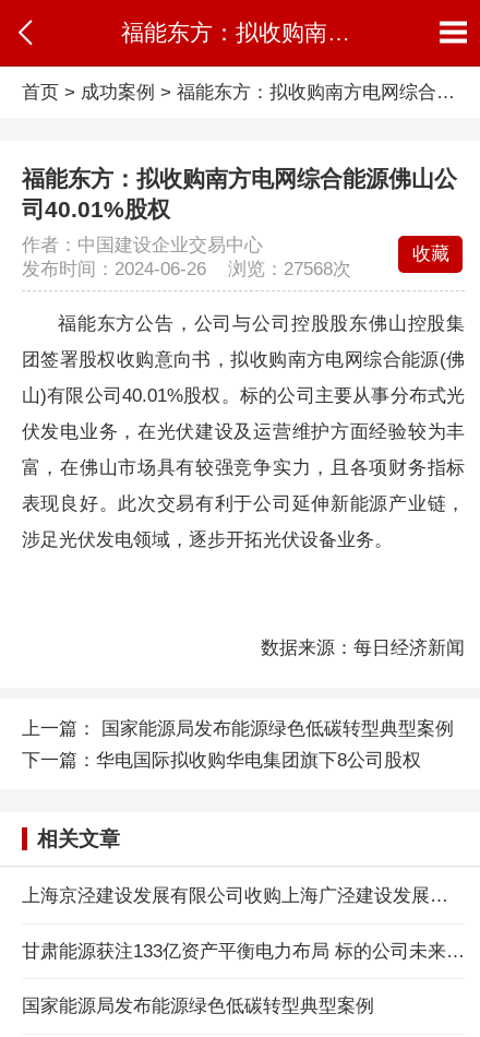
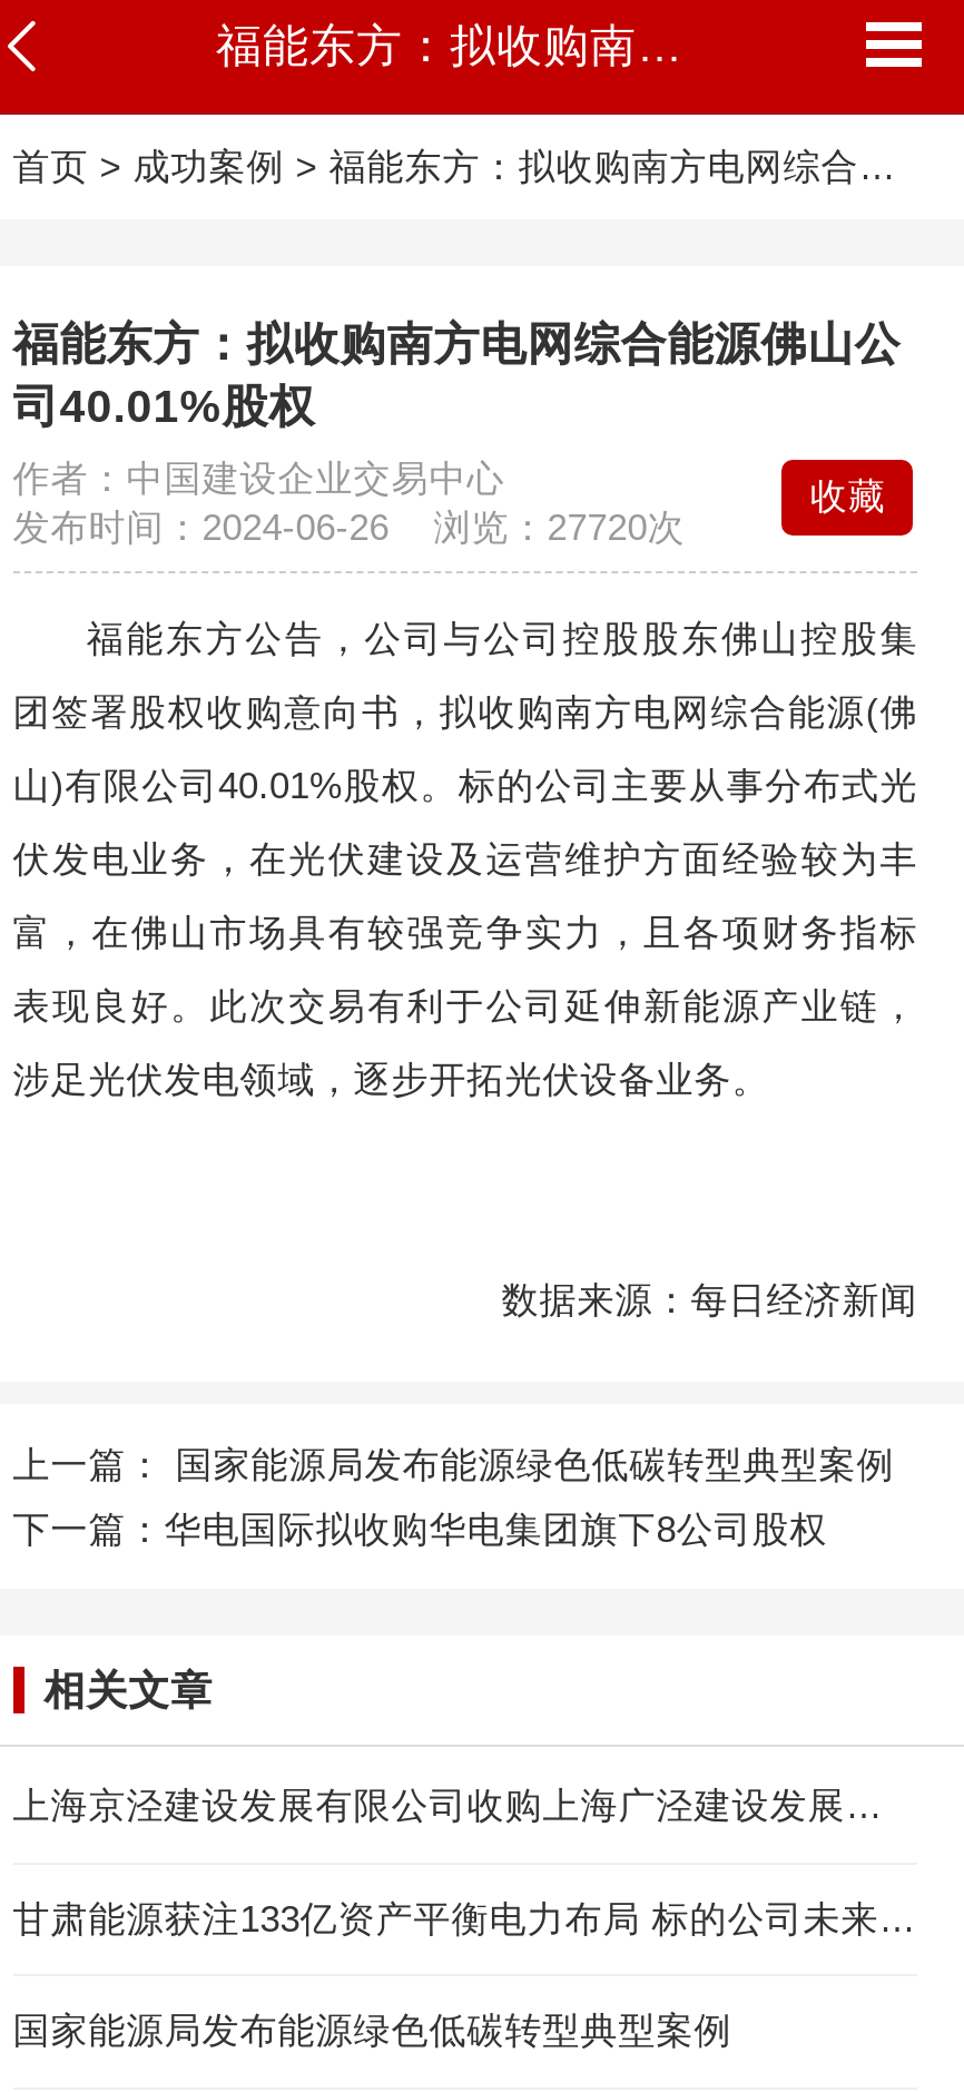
[21,258,351,279] 发布时间：2024-06-26 浏览：27568次 -> [13,506,685,548] 发布时间：2024-06-26 浏览：27720次

